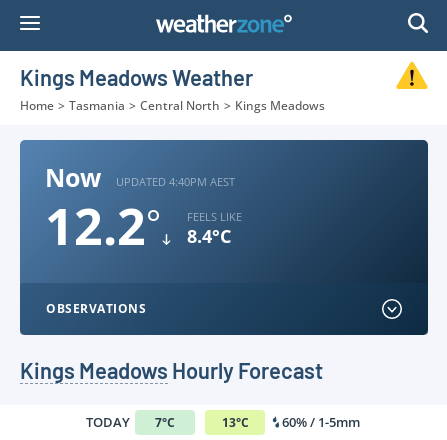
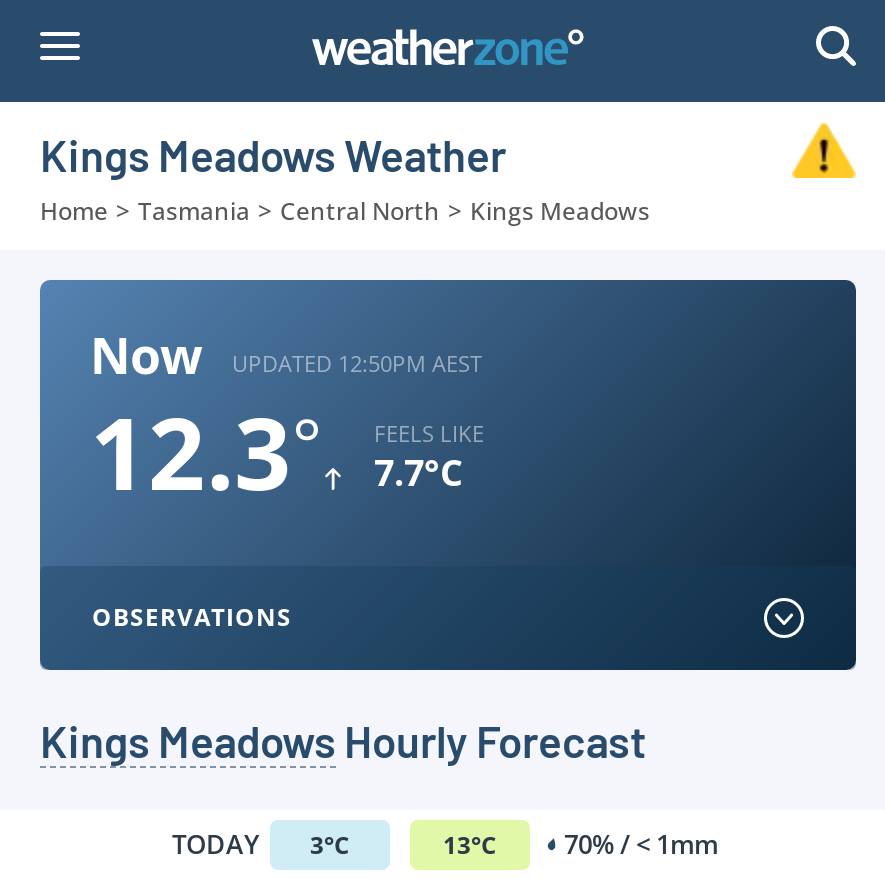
[116,173,235,188] UPDATED 4:40PM AEST -> [232,347,482,377] UPDATED 12:50PM AEST
[45,192,161,260] 12.2° -> [90,384,322,520] 12.3°
[187,224,231,248] 8.4°C -> [374,448,462,496] 7.7°C
[86,413,175,431] TODAY 7°C -> [172,826,350,862] TODAY 3°C
[221,413,360,431] 13°C 60% / 1-5mm -> [443,826,718,862] 13°C 70% / < 1mm

